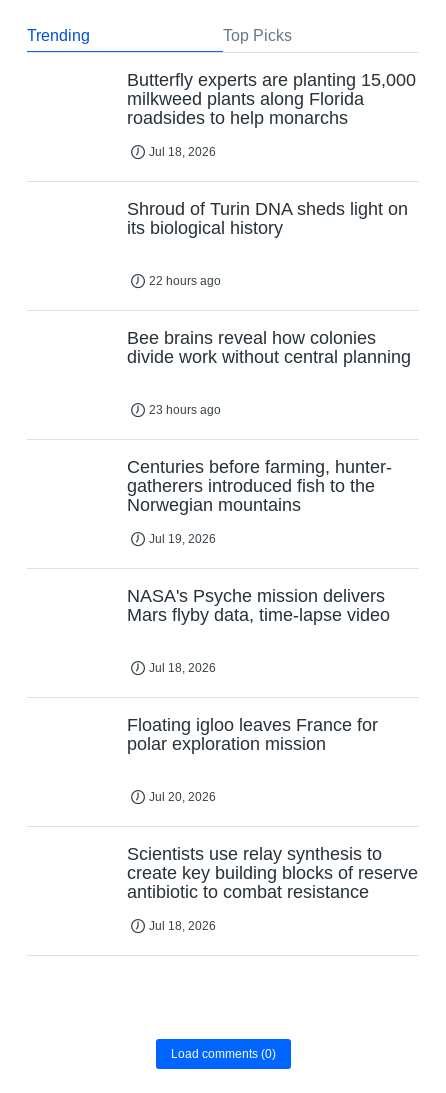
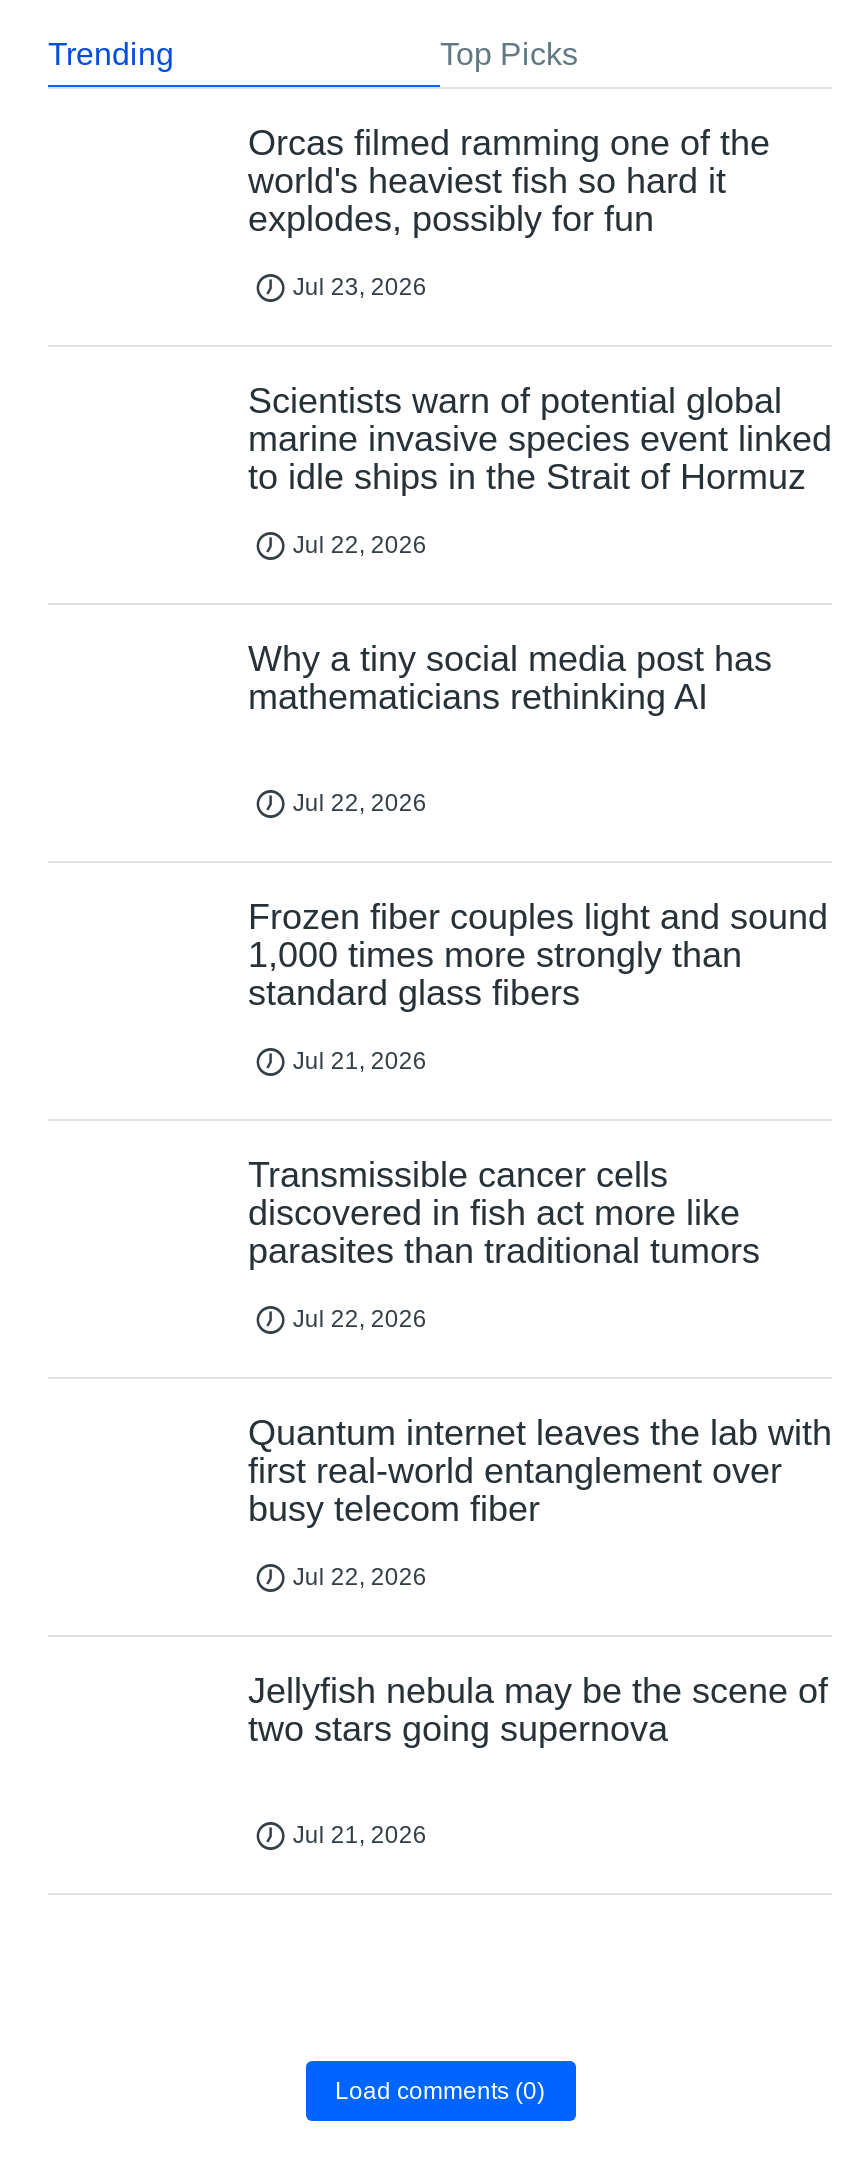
[127,70,416,128] Butterfly experts are planting 15,000 | milkweed plants along Florida | roadsides to help monarchs -> [248,123,770,239] Orcas filmed ramming one of the | world's heaviest fish so hard it | explodes, possibly for fun
[149,145,216,159] Jul 18, 2026 -> [293,273,427,301] Jul 23, 2026
[127,199,408,238] Shroud of Turin DNA sheds light on | its biological history -> [248,381,832,497] Scientists warn of potential global | marine invasive species event linked | to idle ships in the Strait of Hormuz
[149,274,221,288] 22 hours ago -> [293,531,427,559] Jul 22, 2026
[127,328,411,367] Bee brains reveal how colonies | divide work without central planning -> [248,639,772,717] Why a tiny social media post has | mathematicians rethinking AI
[149,403,221,417] 23 hours ago -> [293,789,427,817] Jul 22, 2026
[127,457,392,515] Centuries before farming, hunter- | gatherers introduced fish to the | Norwegian mountains -> [248,897,828,1013] Frozen fiber couples light and sound | 1,000 times more strongly than | standard glass fibers
[149,532,216,546] Jul 19, 2026 -> [293,1047,427,1075] Jul 21, 2026
[127,586,390,625] NASA's Psyche mission delivers | Mars flyby data, time-lapse video -> [248,1155,760,1271] Transmissible cancer cells | discovered in fish act more like | parasites than traditional tumors
[149,661,216,675] Jul 18, 2026 -> [293,1305,427,1333] Jul 22, 2026
[127,715,378,754] Floating igloo leaves France for | polar exploration mission -> [248,1413,832,1529] Quantum internet leaves the lab with | first real-world entanglement over | busy telecom fiber
[149,790,216,804] Jul 20, 2026 -> [293,1563,427,1591] Jul 22, 2026
[127,844,418,902] Scientists use relay synthesis to | create key building blocks of reserve | antibiotic to combat resistance -> [248,1671,828,1749] Jellyfish nebula may be the scene of | two stars going supernova
[149,919,216,933] Jul 18, 2026 -> [293,1821,427,1849] Jul 21, 2026

